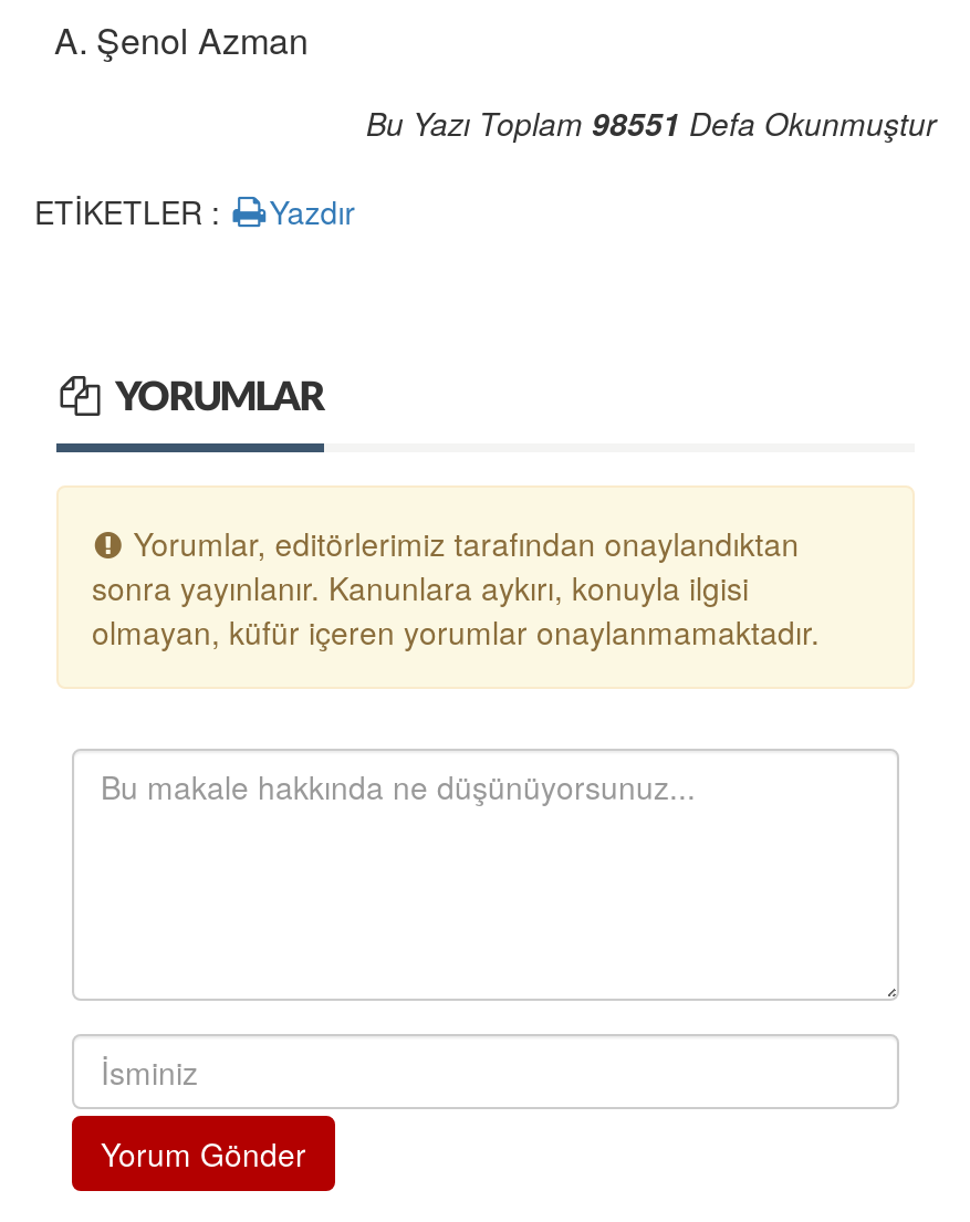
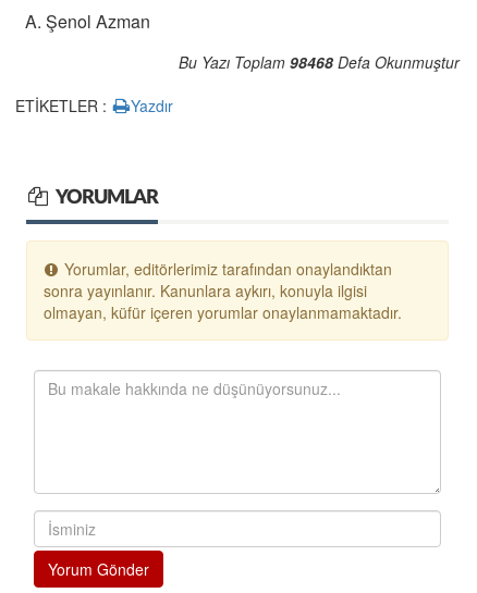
[366,101,937,145] Bu Yazı Toplam 98551 Defa Okunmuştur -> [179,51,460,73] Bu Yazı Toplam 98468 Defa Okunmuştur

